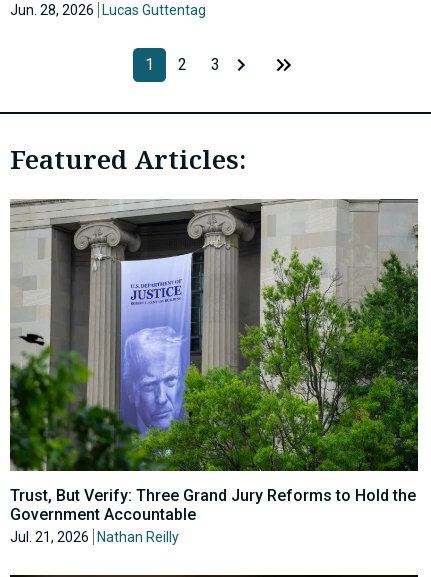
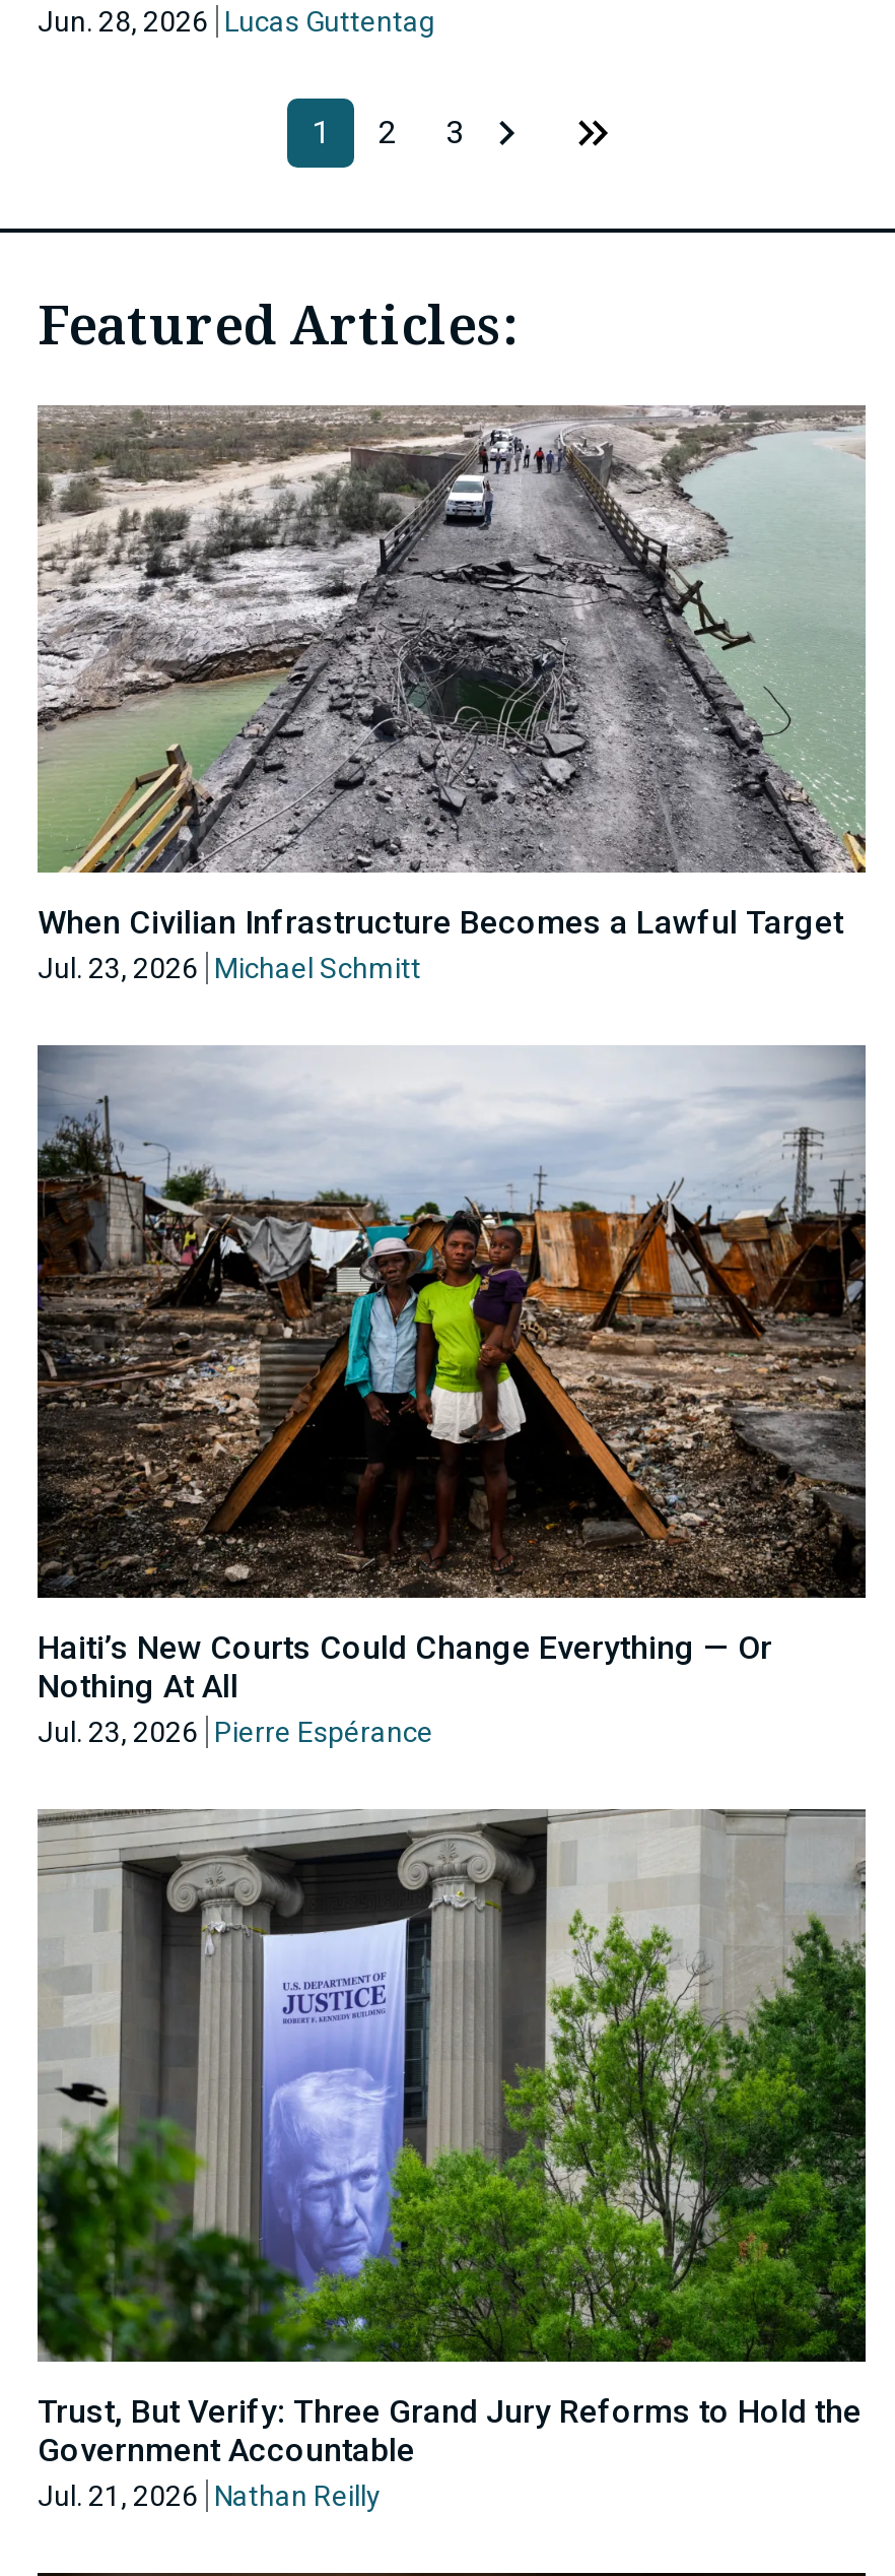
none -> [36,1044,868,1747] [image] | Haiti’s New Courts Could Change Everything — Or | Nothing At All | Jul. 23, 2026 Pierre Espérance
none -> [38,406,868,983] [image] | When Civilian Infrastructure Becomes a Lawful Target | Jul. 23, 2026 Michael Schmitt

